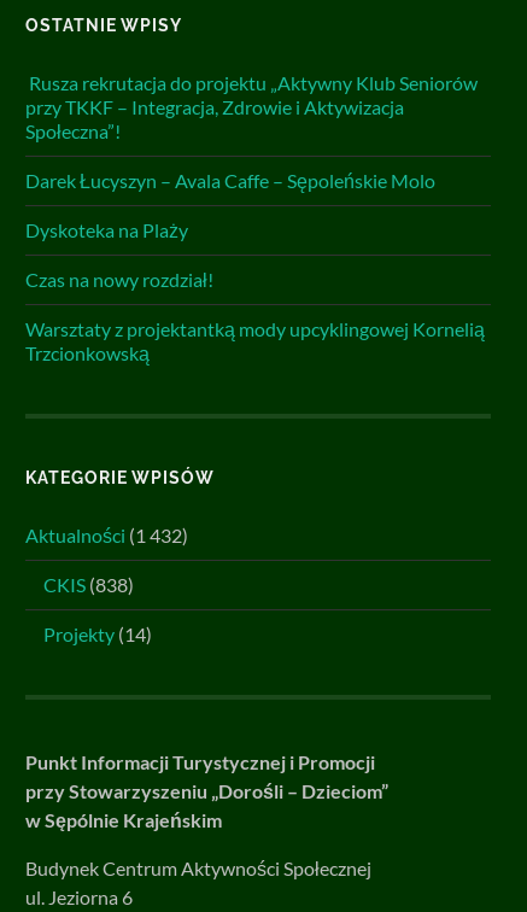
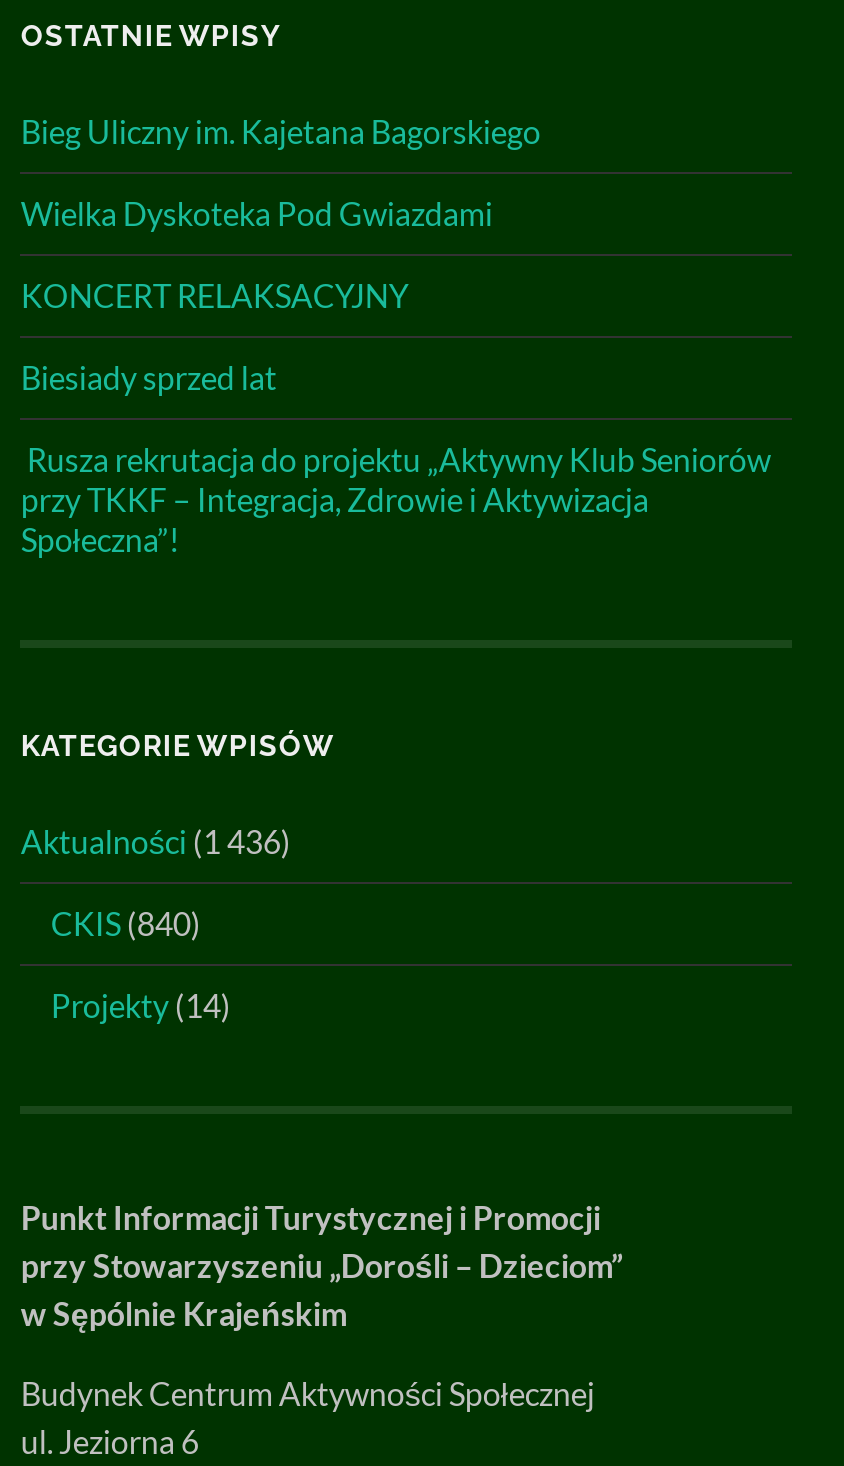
none -> [21,111,541,395] Bieg Uliczny im. Kajetana Bagorskiego | Wielka Dyskoteka Pod Gwiazdami | KONCERT RELAKSACYJNY | Biesiady sprzed lat
moved [26,71,478,142] -> [21,439,771,557]: Rusza rekrutacja do projektu „Aktywny Klub Seniorów | przy TKKF – Integracja, Zdrowie i Aktywizacja | Społeczna”!
[26,168,485,364] Darek Łucyszyn – Avala Caffe – Sępoleńskie Molo | Dyskoteka na Plaży | Czas na nowy rozdział! | Warsztaty z projektantką mody upcyklingowej Kornelią | Trzcionkowską -> none
[26,523,189,546] Aktualności (1 432) -> [21,821,291,859] Aktualności (1 436)
[44,572,134,595] CKIS (838) -> [51,903,201,941] CKIS (840)

